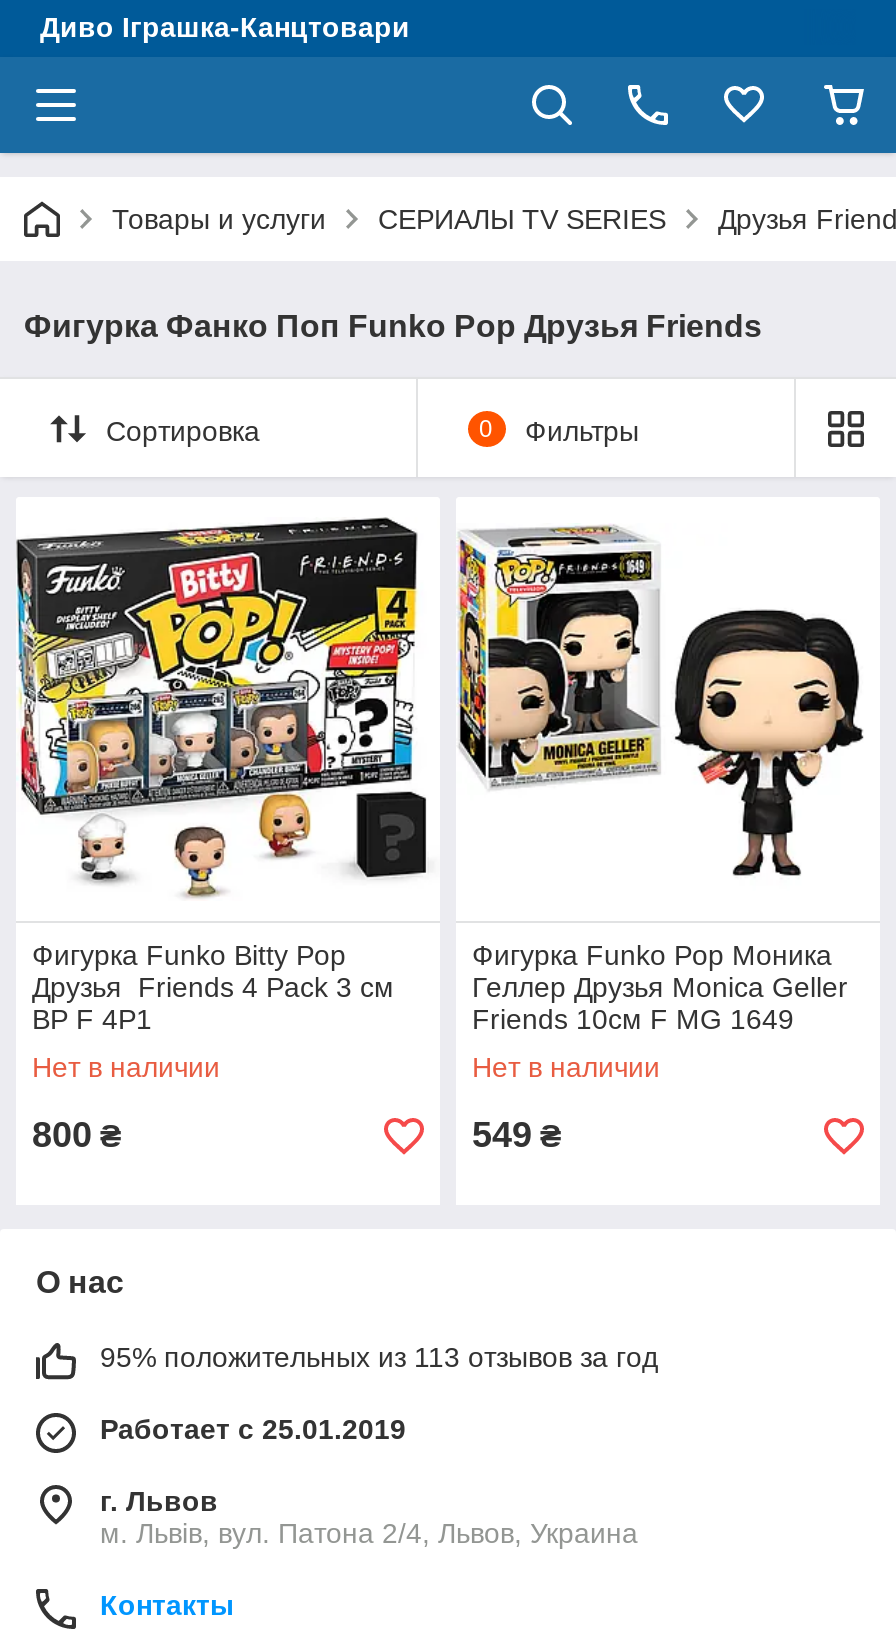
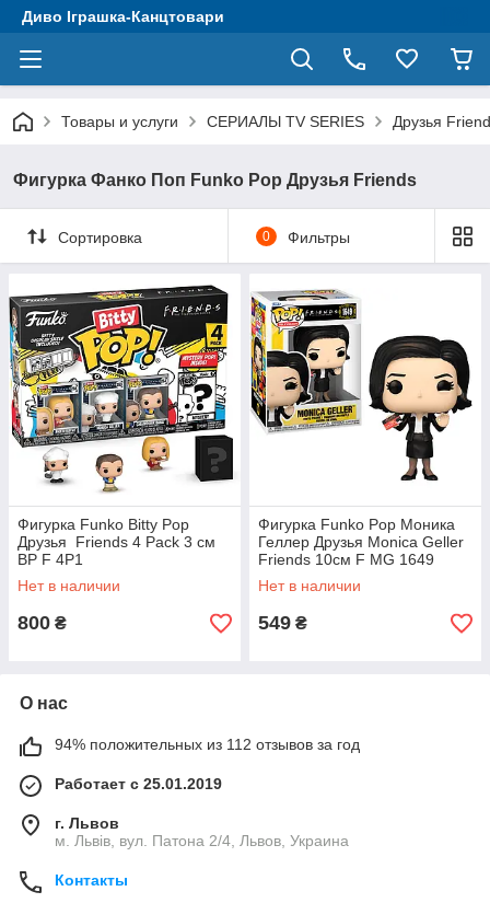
[100,1341,658,1373] 95% положительных из 113 отзывов за год -> [55,736,360,753] 94% положительных из 112 отзывов за год

